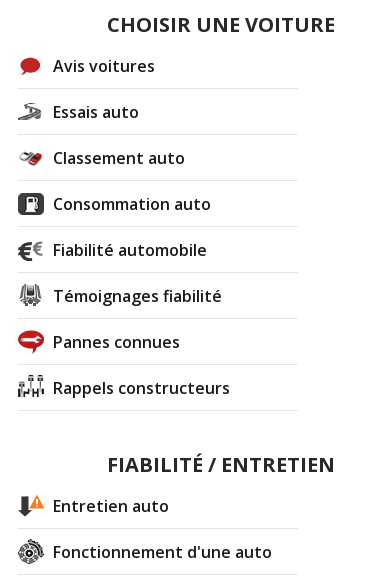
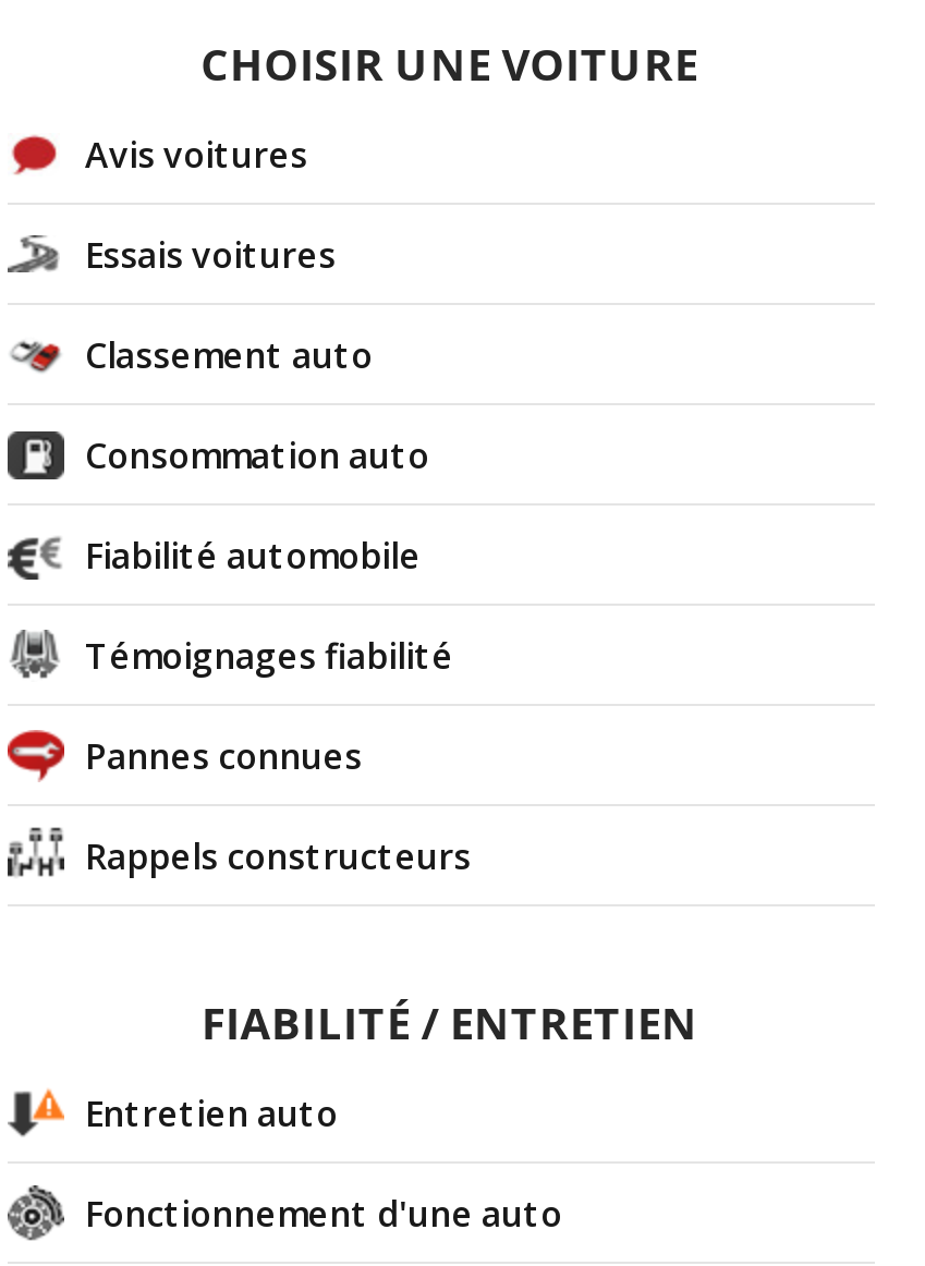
[53,101,139,123] Essais auto -> [85,231,336,279] Essais voitures

